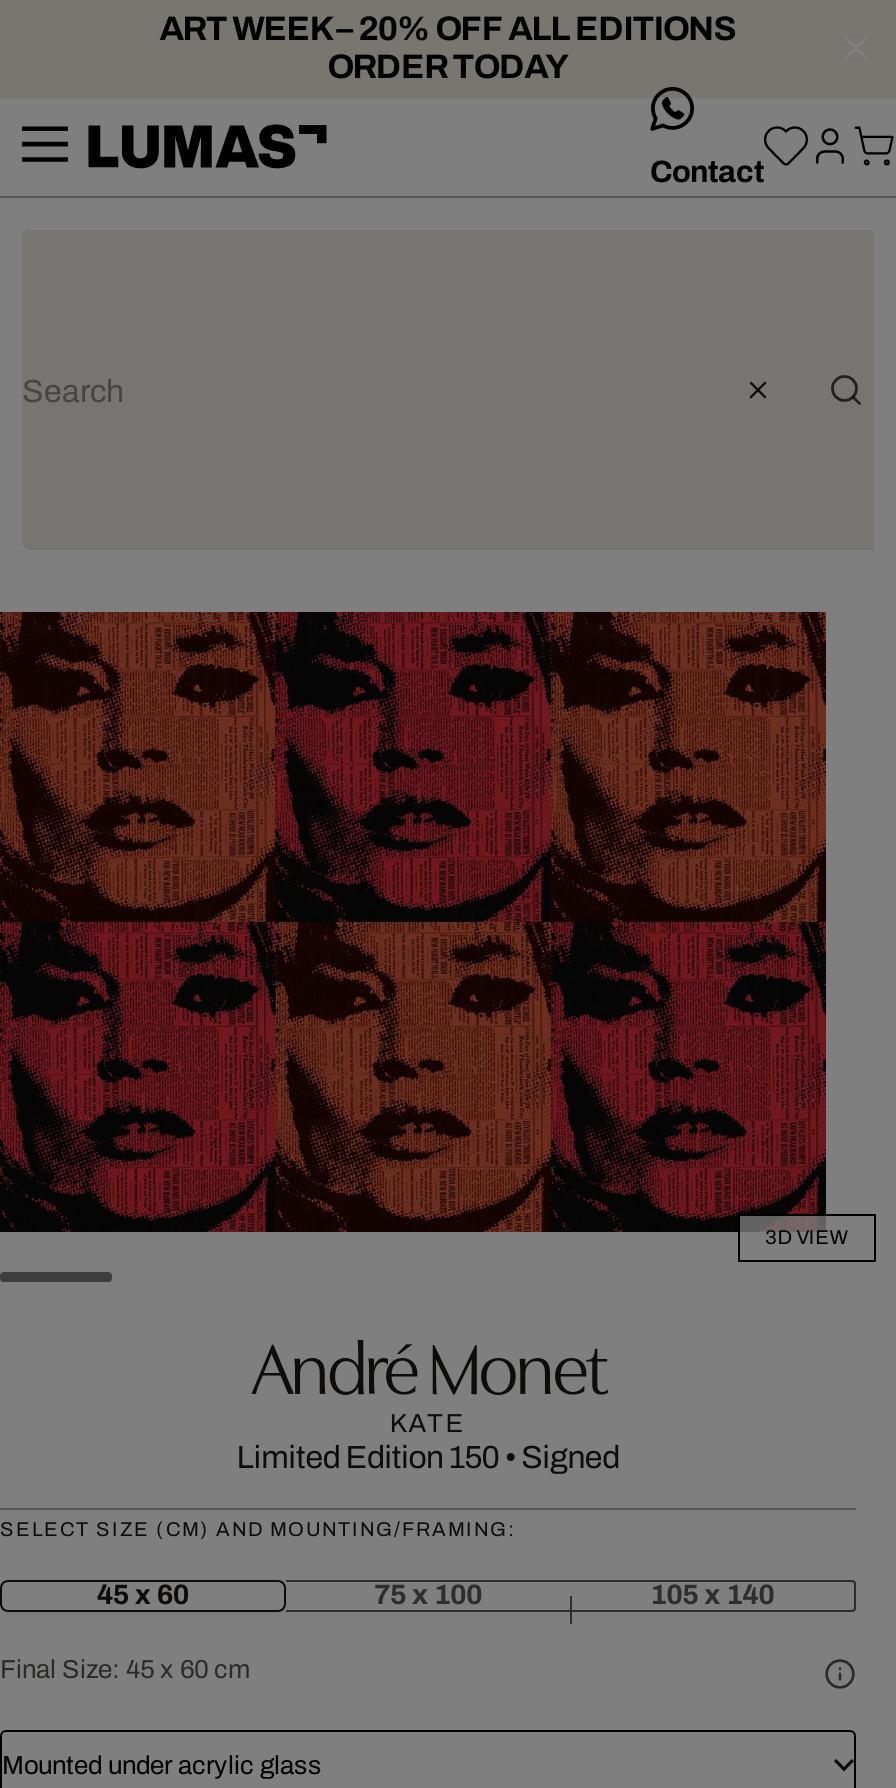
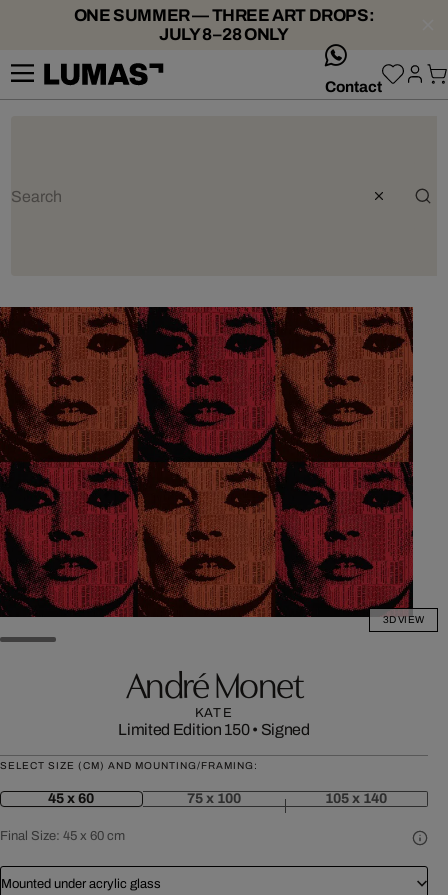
[159,10,737,86] ART WEEK – 20% OFF ALL EDITIONS | ORDER TODAY -> [74,6,374,44] ONE SUMMER — THREE ART DROPS: | JULY 8–28 ONLY

